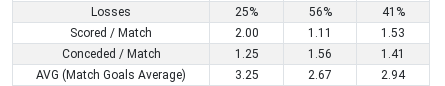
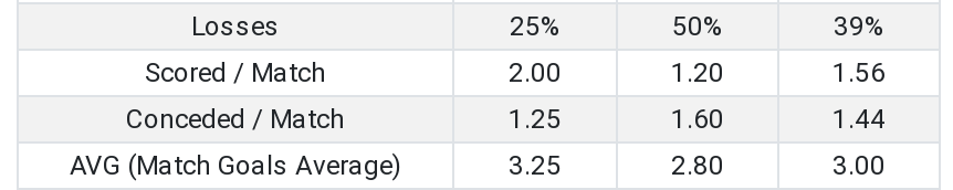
[308,5,331,19] 56% -> [672,11,723,42] 50%
[381,5,404,19] 41% -> [834,11,884,42] 39%
[308,26,332,40] 1.11 -> [671,57,724,88] 1.20
[381,26,405,40] 1.53 -> [832,57,886,88] 1.56
[308,47,332,61] 1.56 -> [671,104,724,135] 1.60
[381,47,405,61] 1.41 -> [832,104,886,135] 1.44
[308,68,332,82] 2.67 -> [671,150,724,181] 2.80
[381,68,405,82] 2.94 -> [832,150,886,181] 3.00

